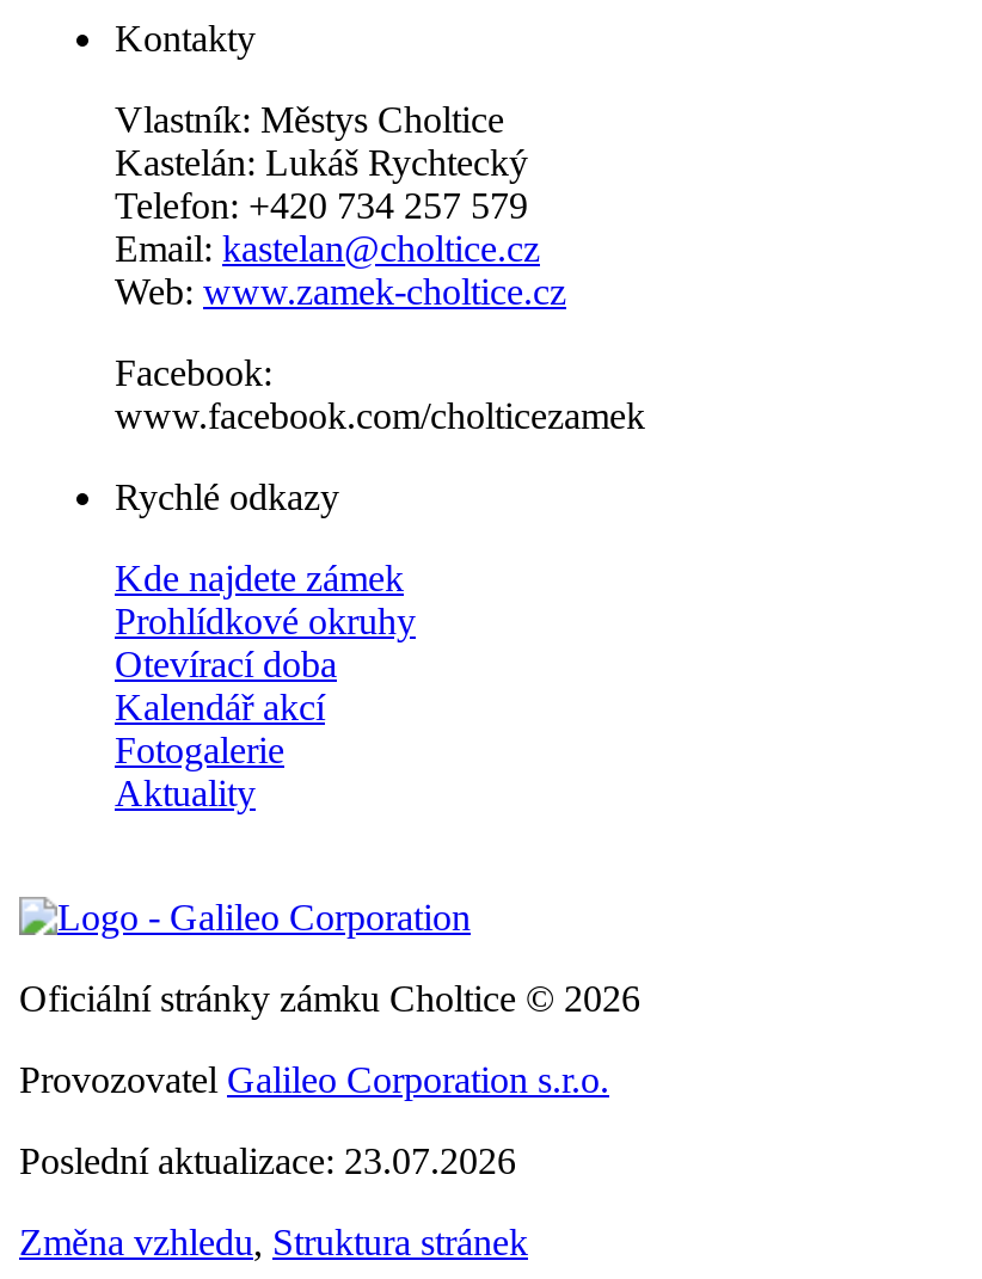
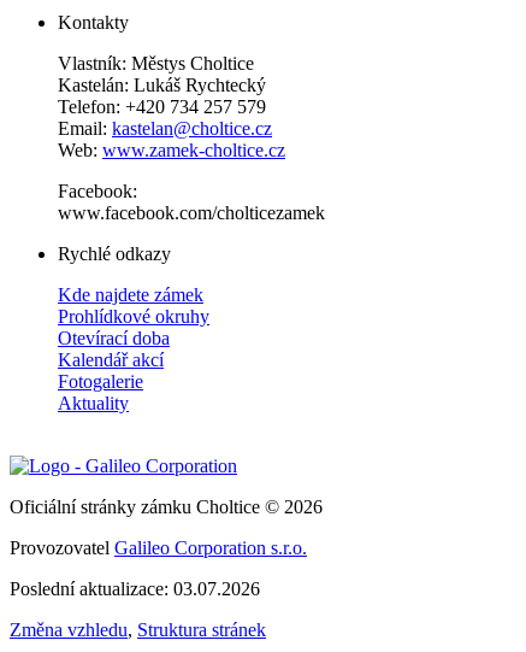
[19,1141,516,1181] Poslední aktualizace: 23.07.2026 -> [10,579,260,599] Poslední aktualizace: 03.07.2026

